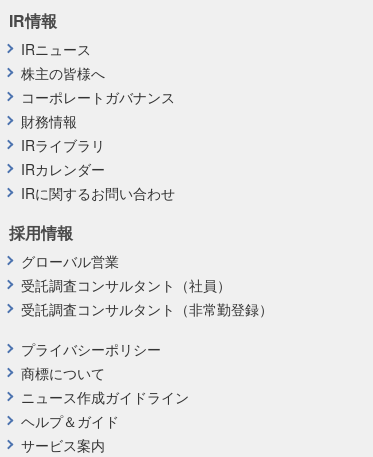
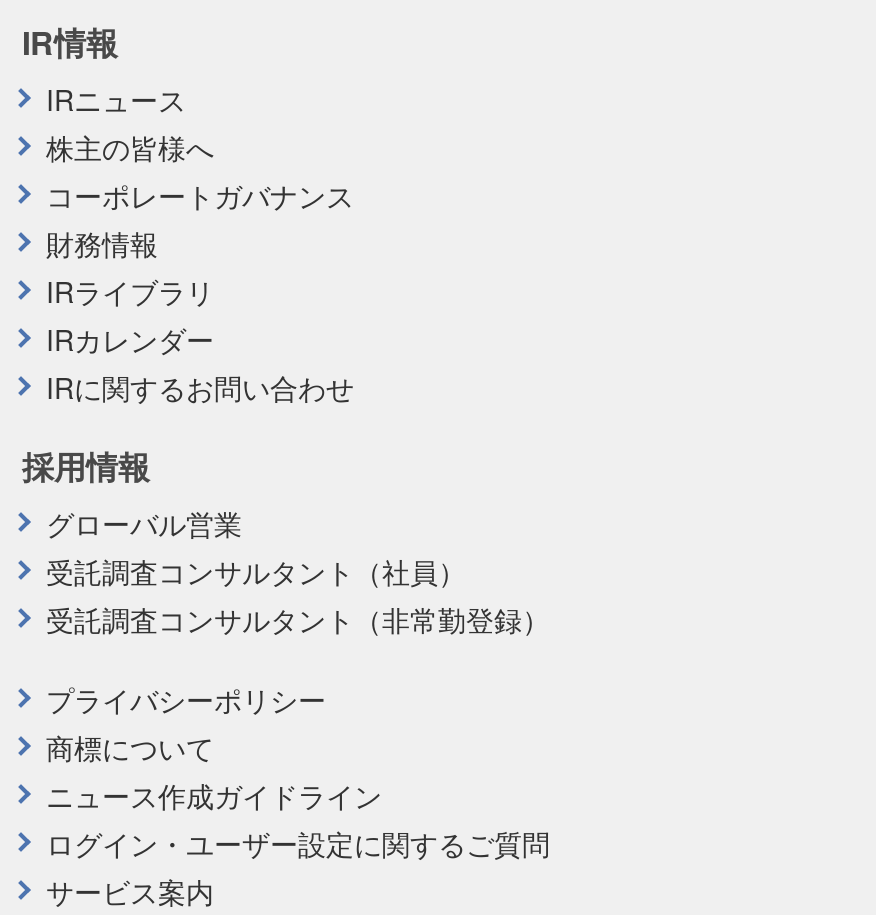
[21,411,119,431] ヘルプ＆ガイド -> [46,822,550,862] ログイン・ユーザー設定に関するご質問

